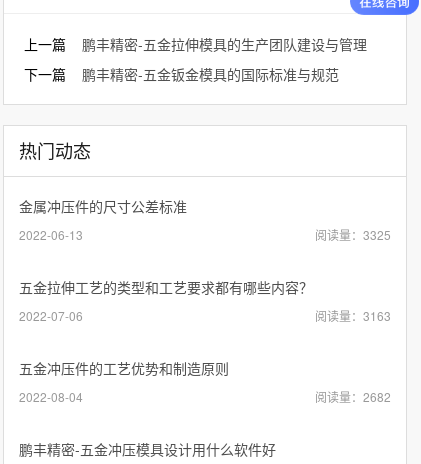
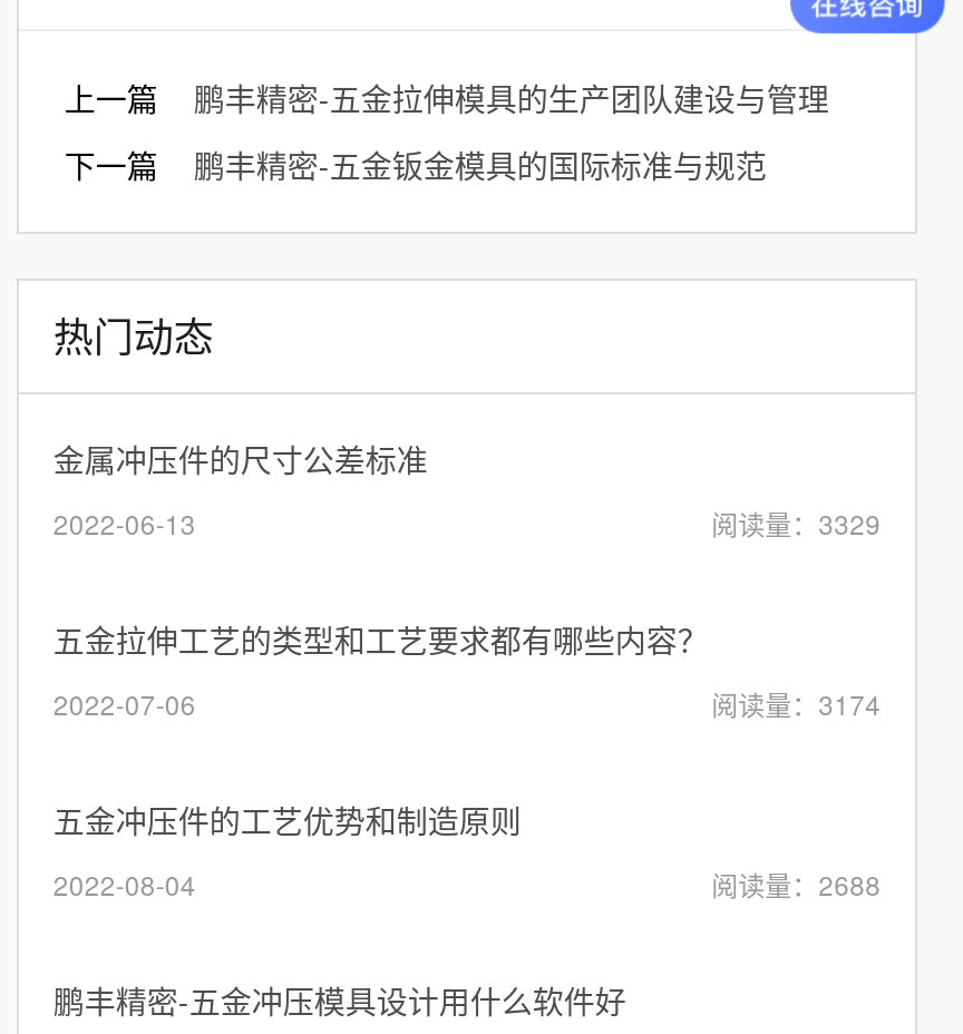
[315,226,391,243] 阅读量：3325 -> [711,504,881,542] 阅读量：3329
[315,307,391,324] 阅读量：3163 -> [711,685,881,722] 阅读量：3174
[315,388,391,405] 阅读量：2682 -> [711,865,881,903] 阅读量：2688

